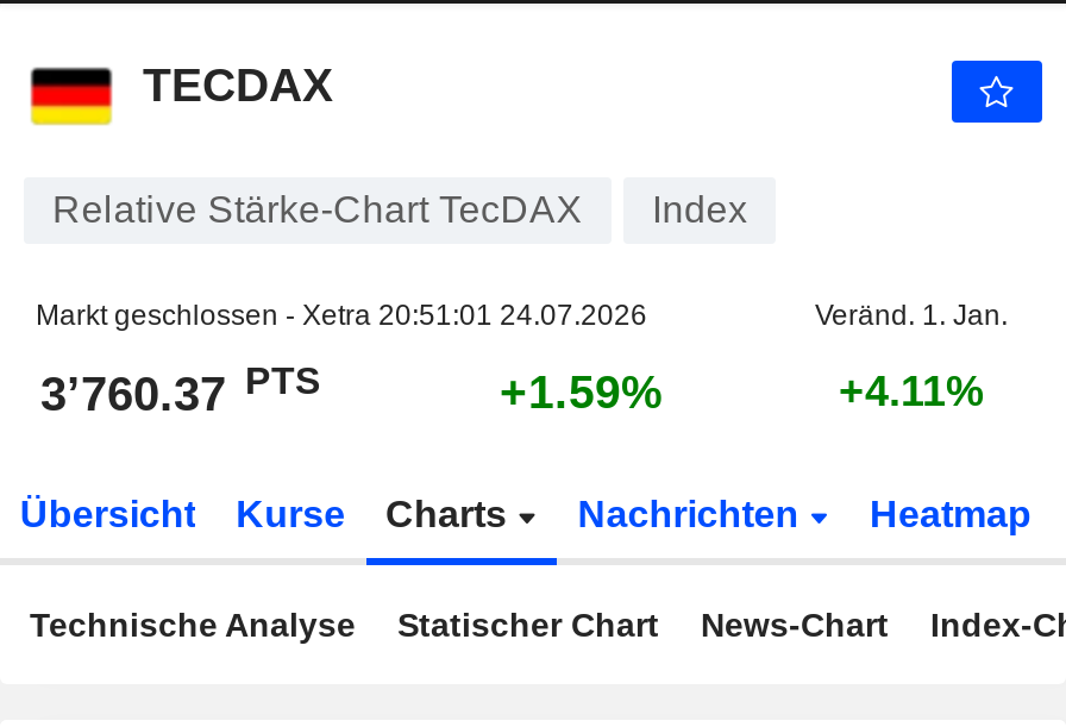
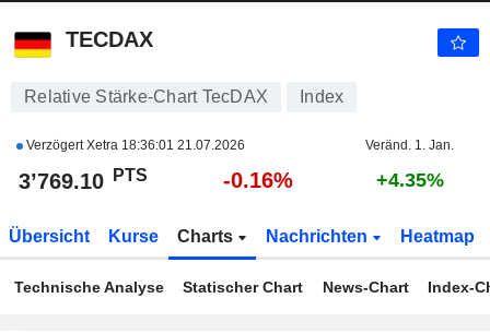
[36,299,647,332] Markt geschlossen - Xetra 20:51:01 24.07.2026 -> [23,138,245,153] Verzögert Xetra 18:36:01 21.07.2026
[40,359,321,420] 3’760.37 PTS -> [19,165,148,193] 3’769.10 PTS
[500,365,664,418] +1.59% -> [223,168,293,192] -0.16%
[839,368,984,415] +4.11% -> [376,169,444,191] +4.35%

